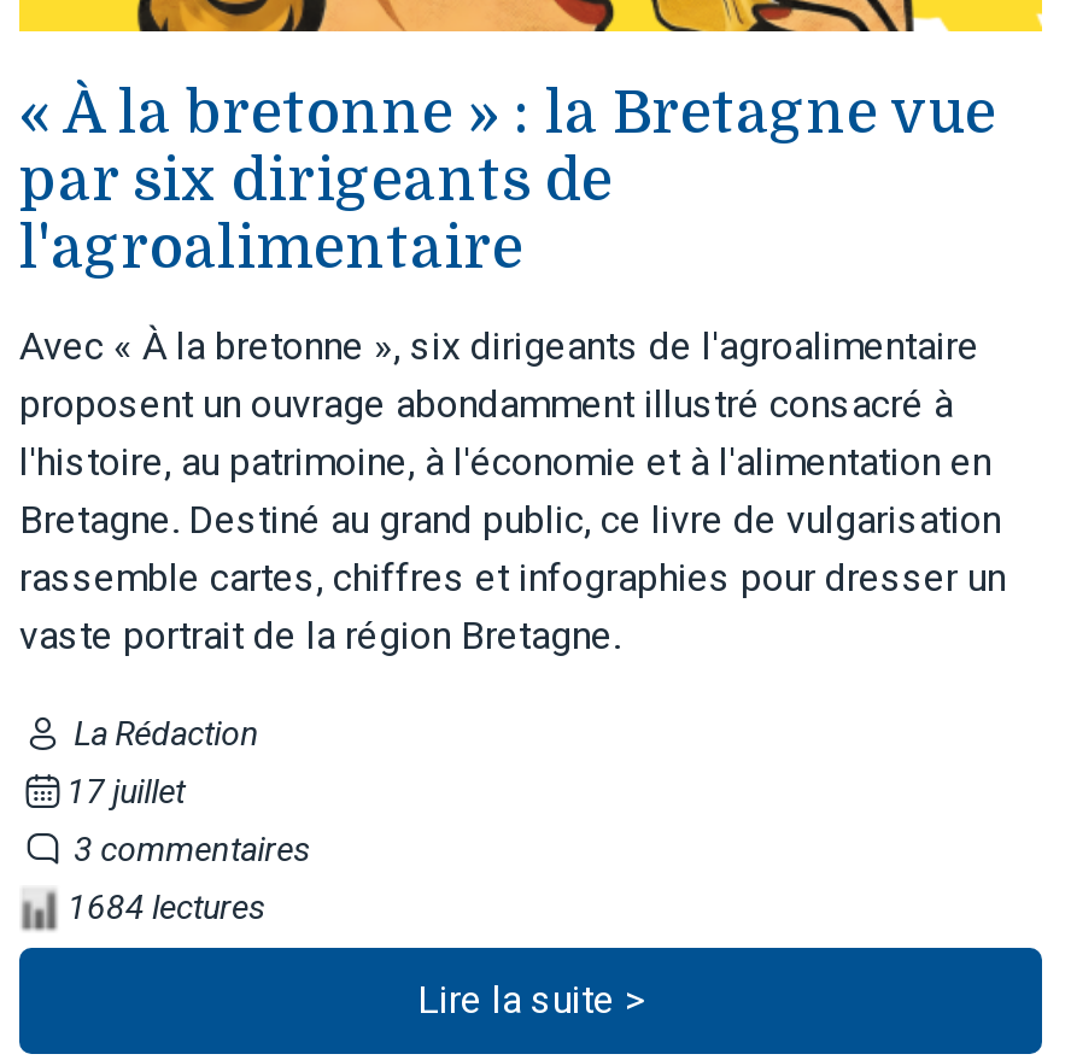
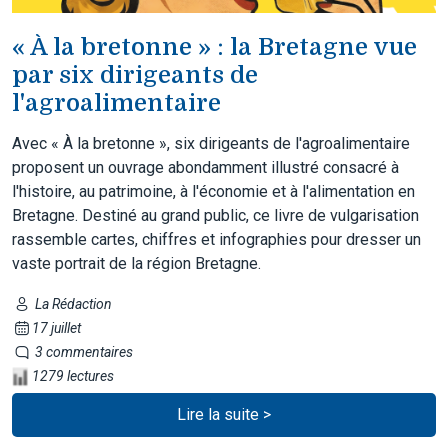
[60,888,265,926] 1684 lectures -> [29,368,114,384] 1279 lectures

